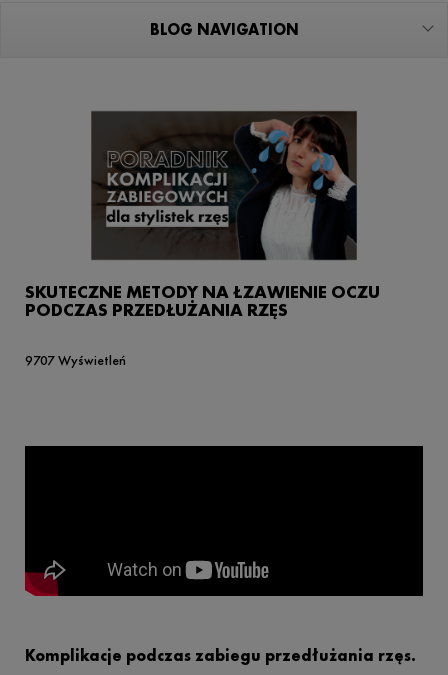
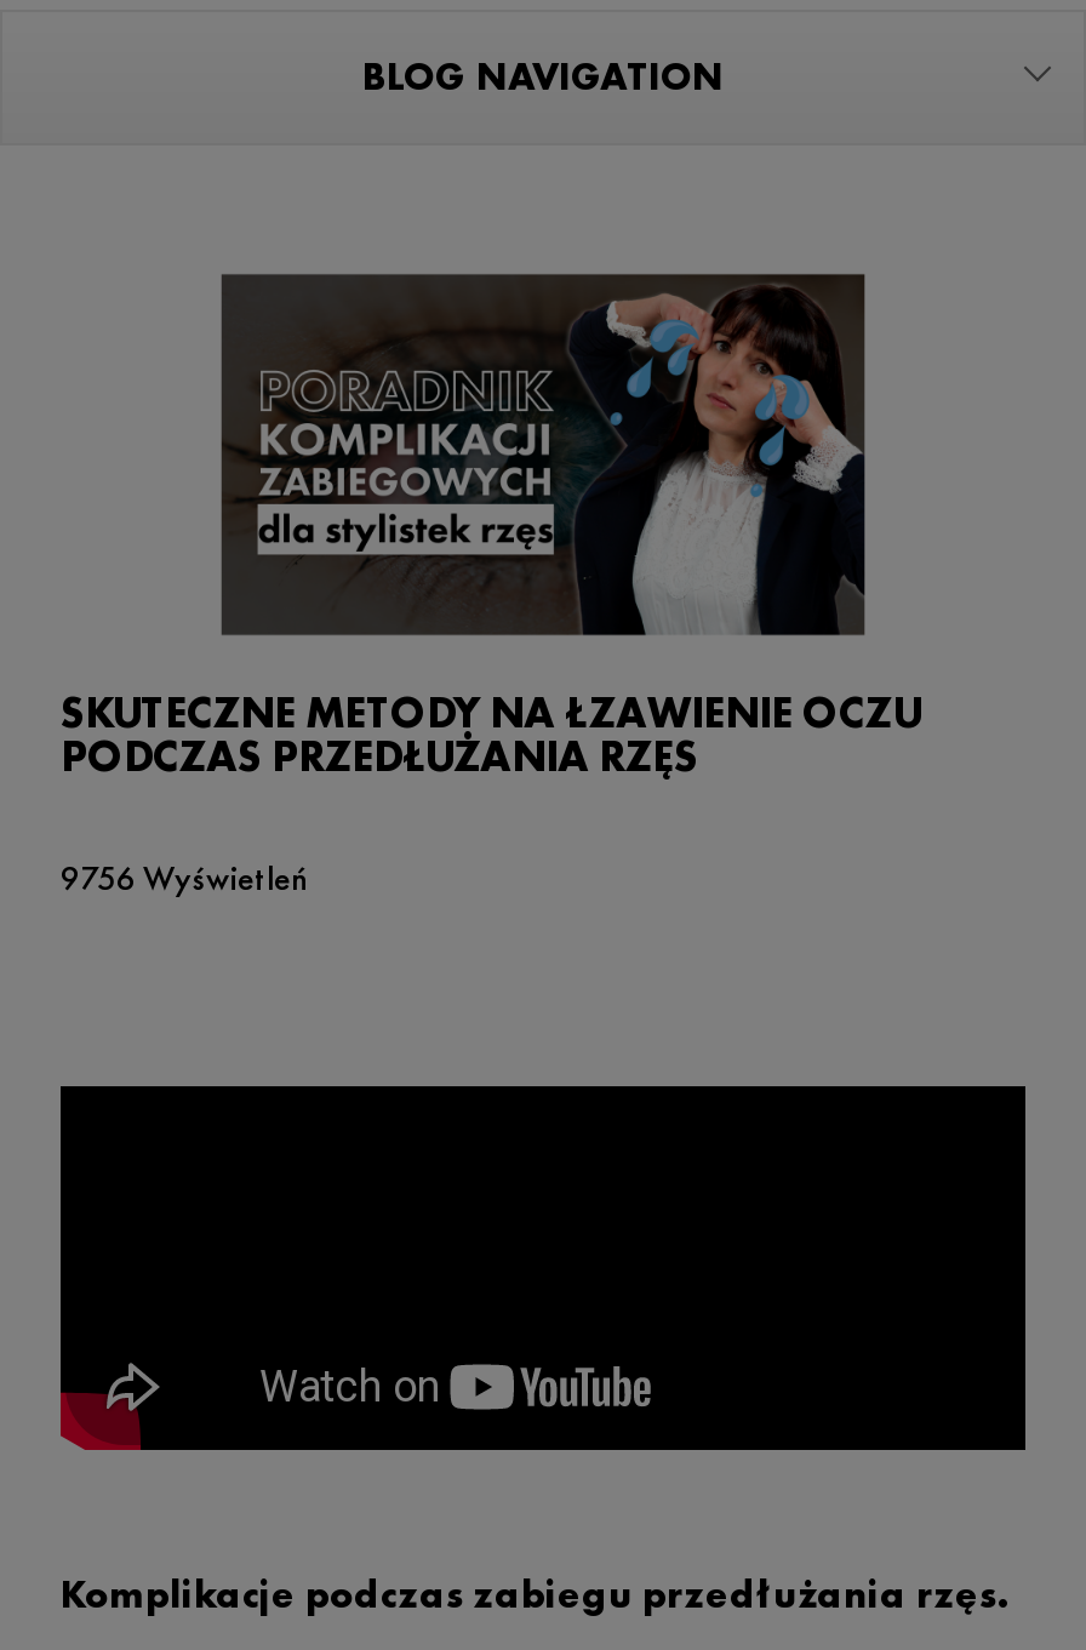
[25,351,126,369] 9707 Wyświetleń -> [61,857,308,901] 9756 Wyświetleń

